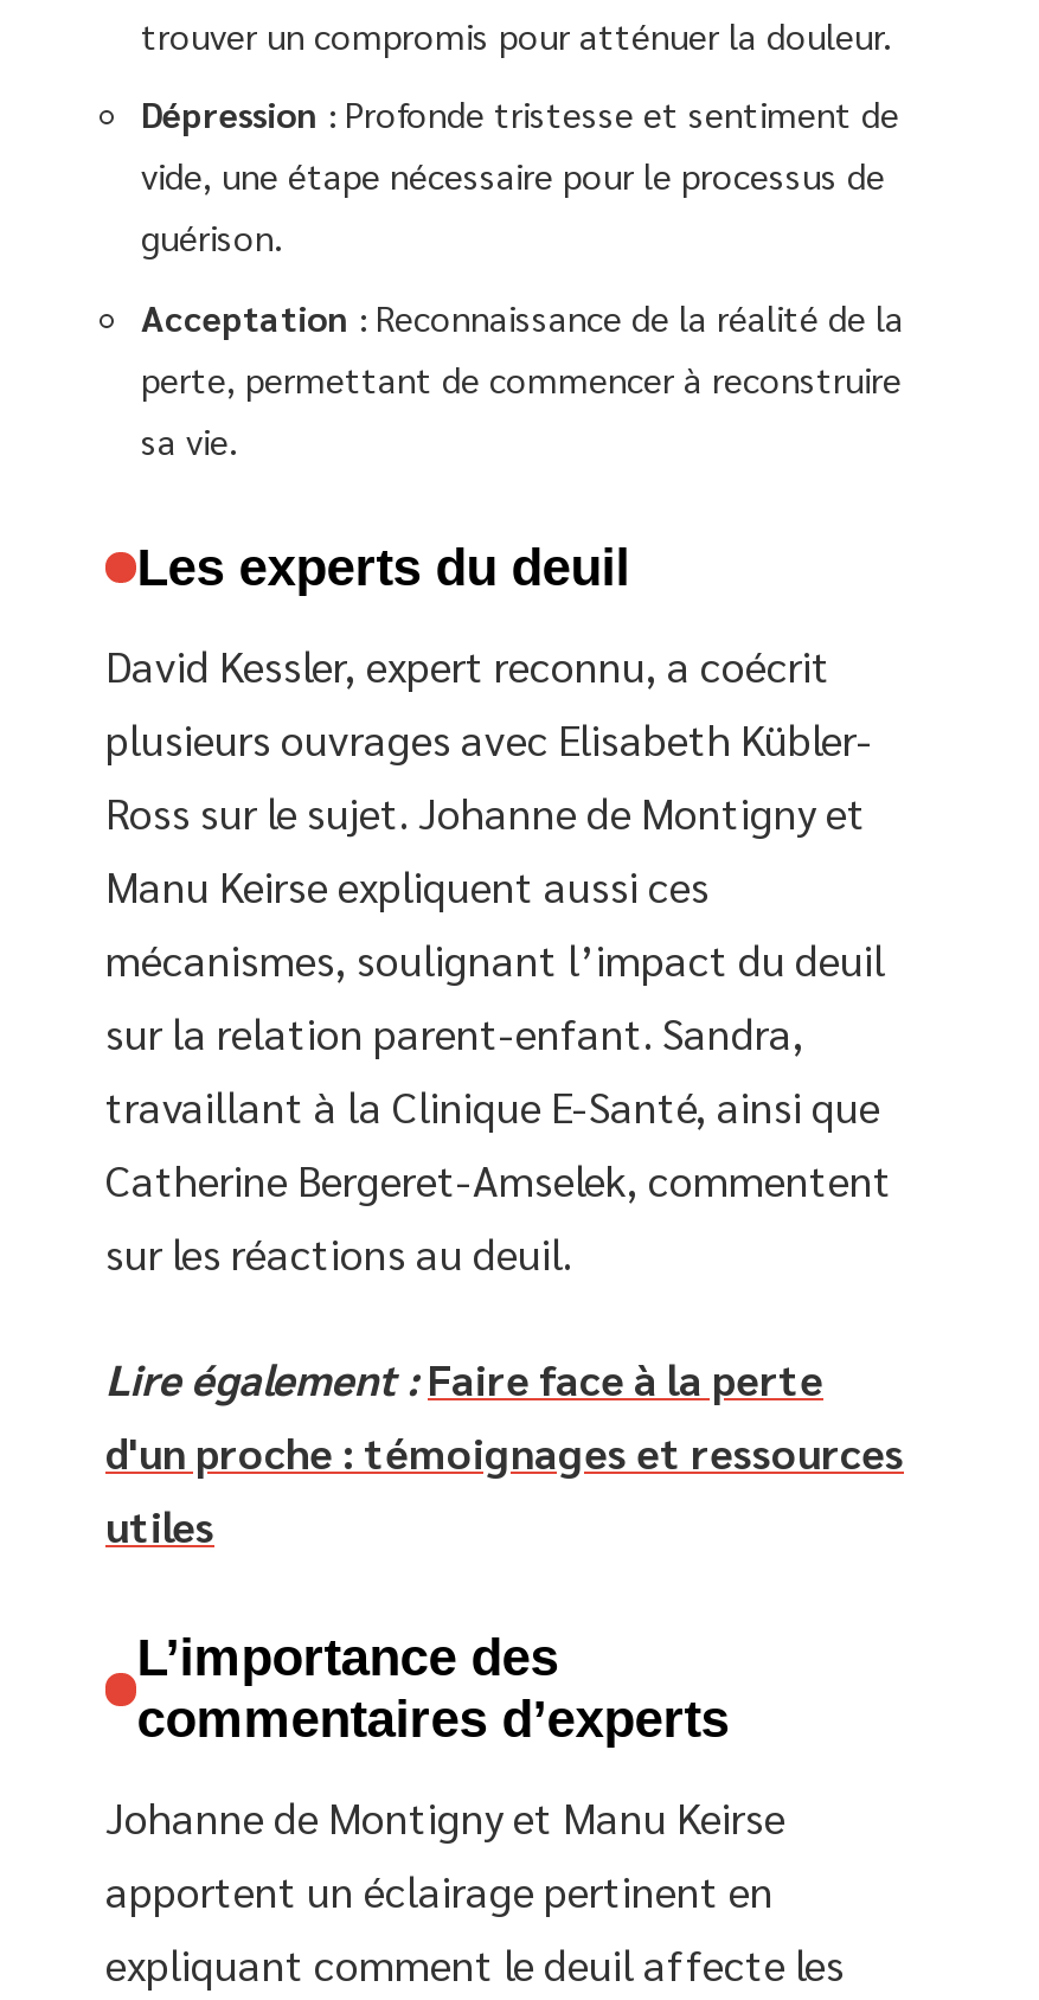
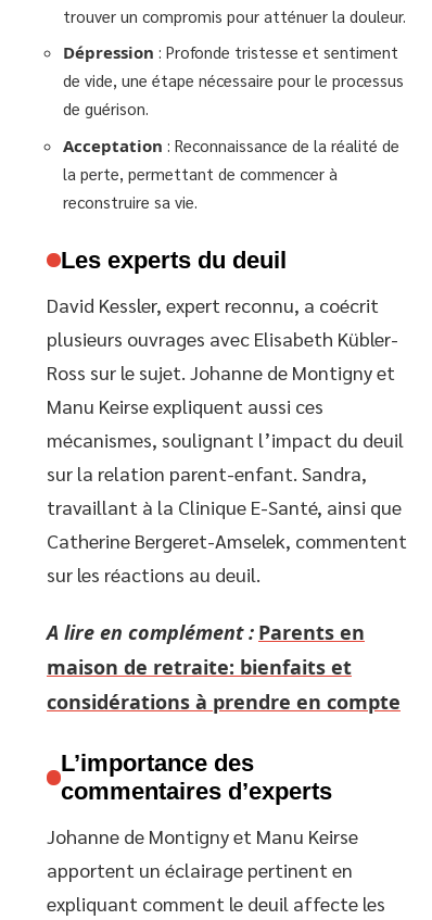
[105,1351,904,1552] Lire également : Faire face à la perte | d'un proche : témoignages et ressources | utiles -> [47,619,401,715] A lire en complément : Parents en | maison de retraite: bienfaits et | considérations à prendre en compte

